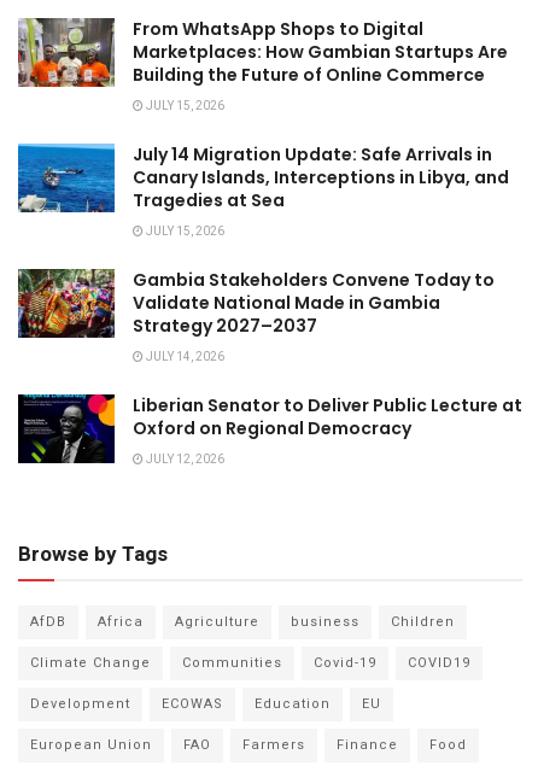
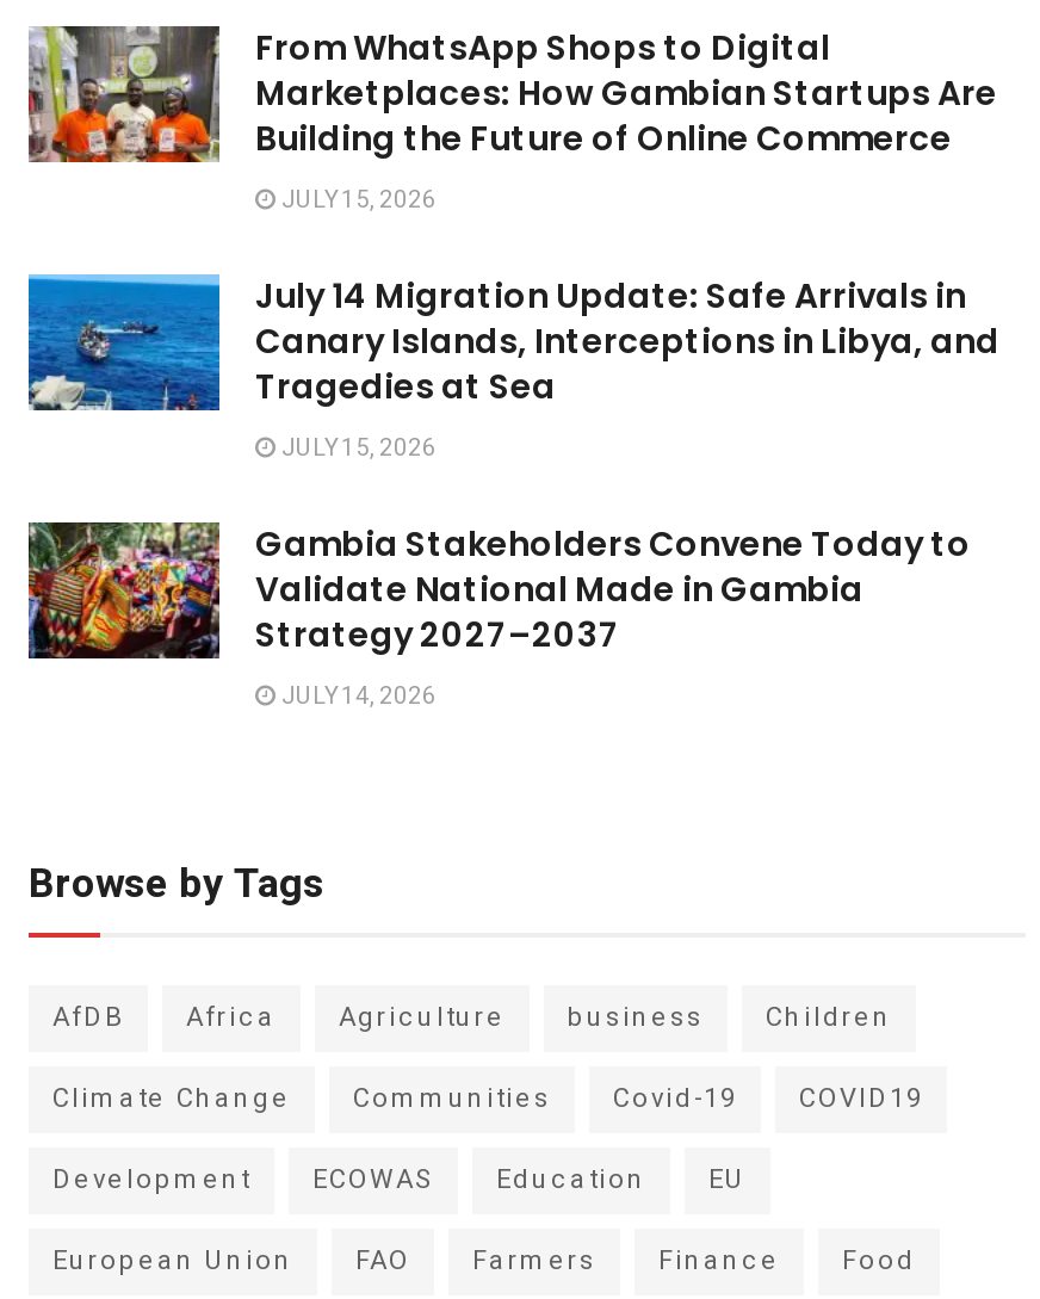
[17,393,522,468] [image] | Liberian Senator to Deliver Public Lecture at | Oxford on Regional Democracy | JULY 12, 2026 -> none

